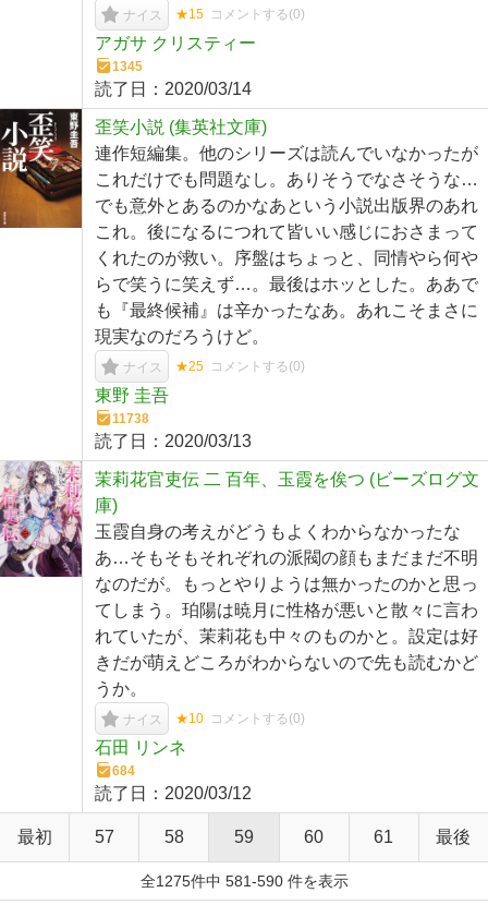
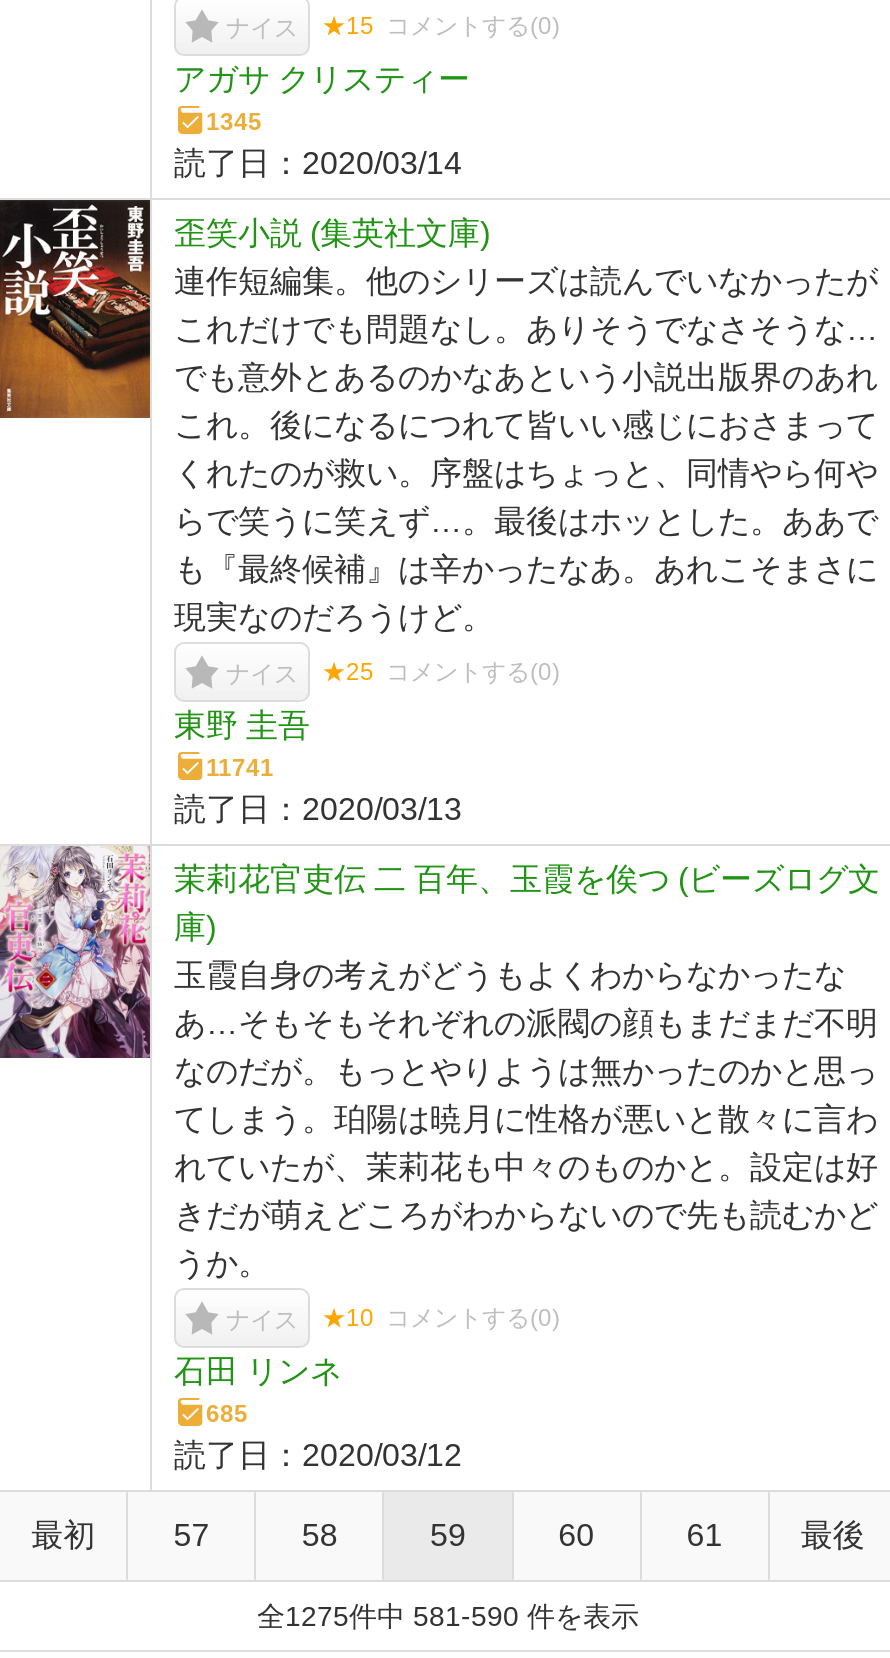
[112,411,149,426] 11738 -> [206,754,274,782] 11741
[112,763,135,779] 684 -> [206,1400,248,1428] 685

